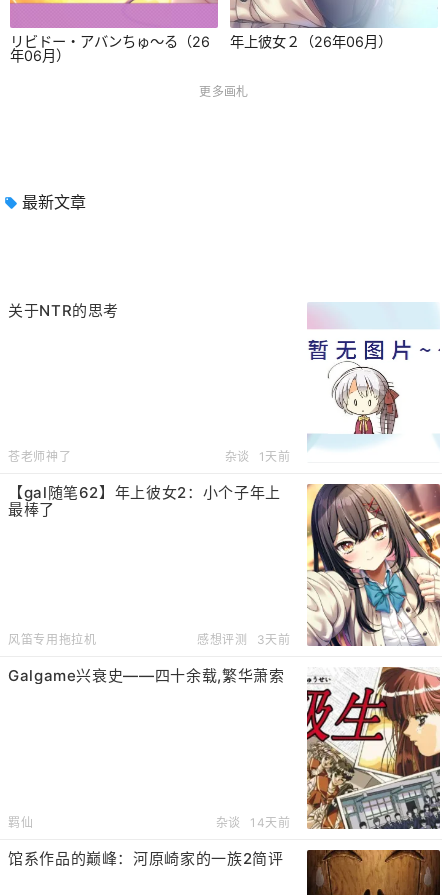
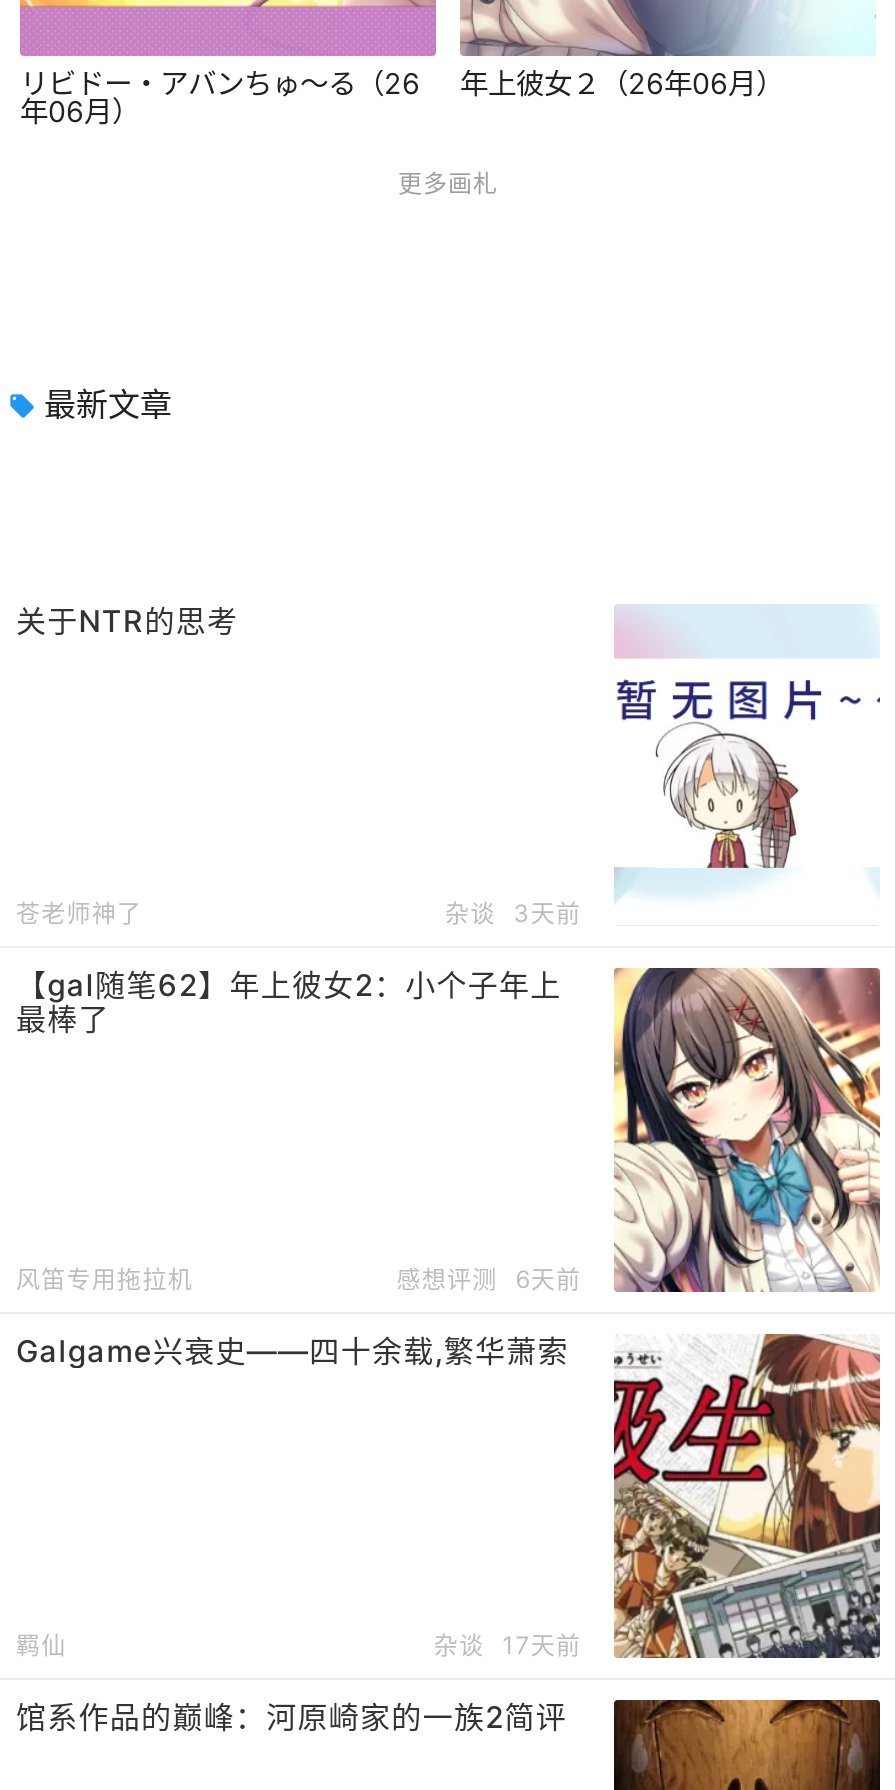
[224,449,291,464] 杂谈 1天前 -> [445,899,581,929] 杂谈 3天前
[197,632,291,647] 感想评测 3天前 -> [396,1264,581,1294] 感想评测 6天前
[216,815,291,830] 杂谈 14天前 -> [434,1630,581,1660] 杂谈 17天前

